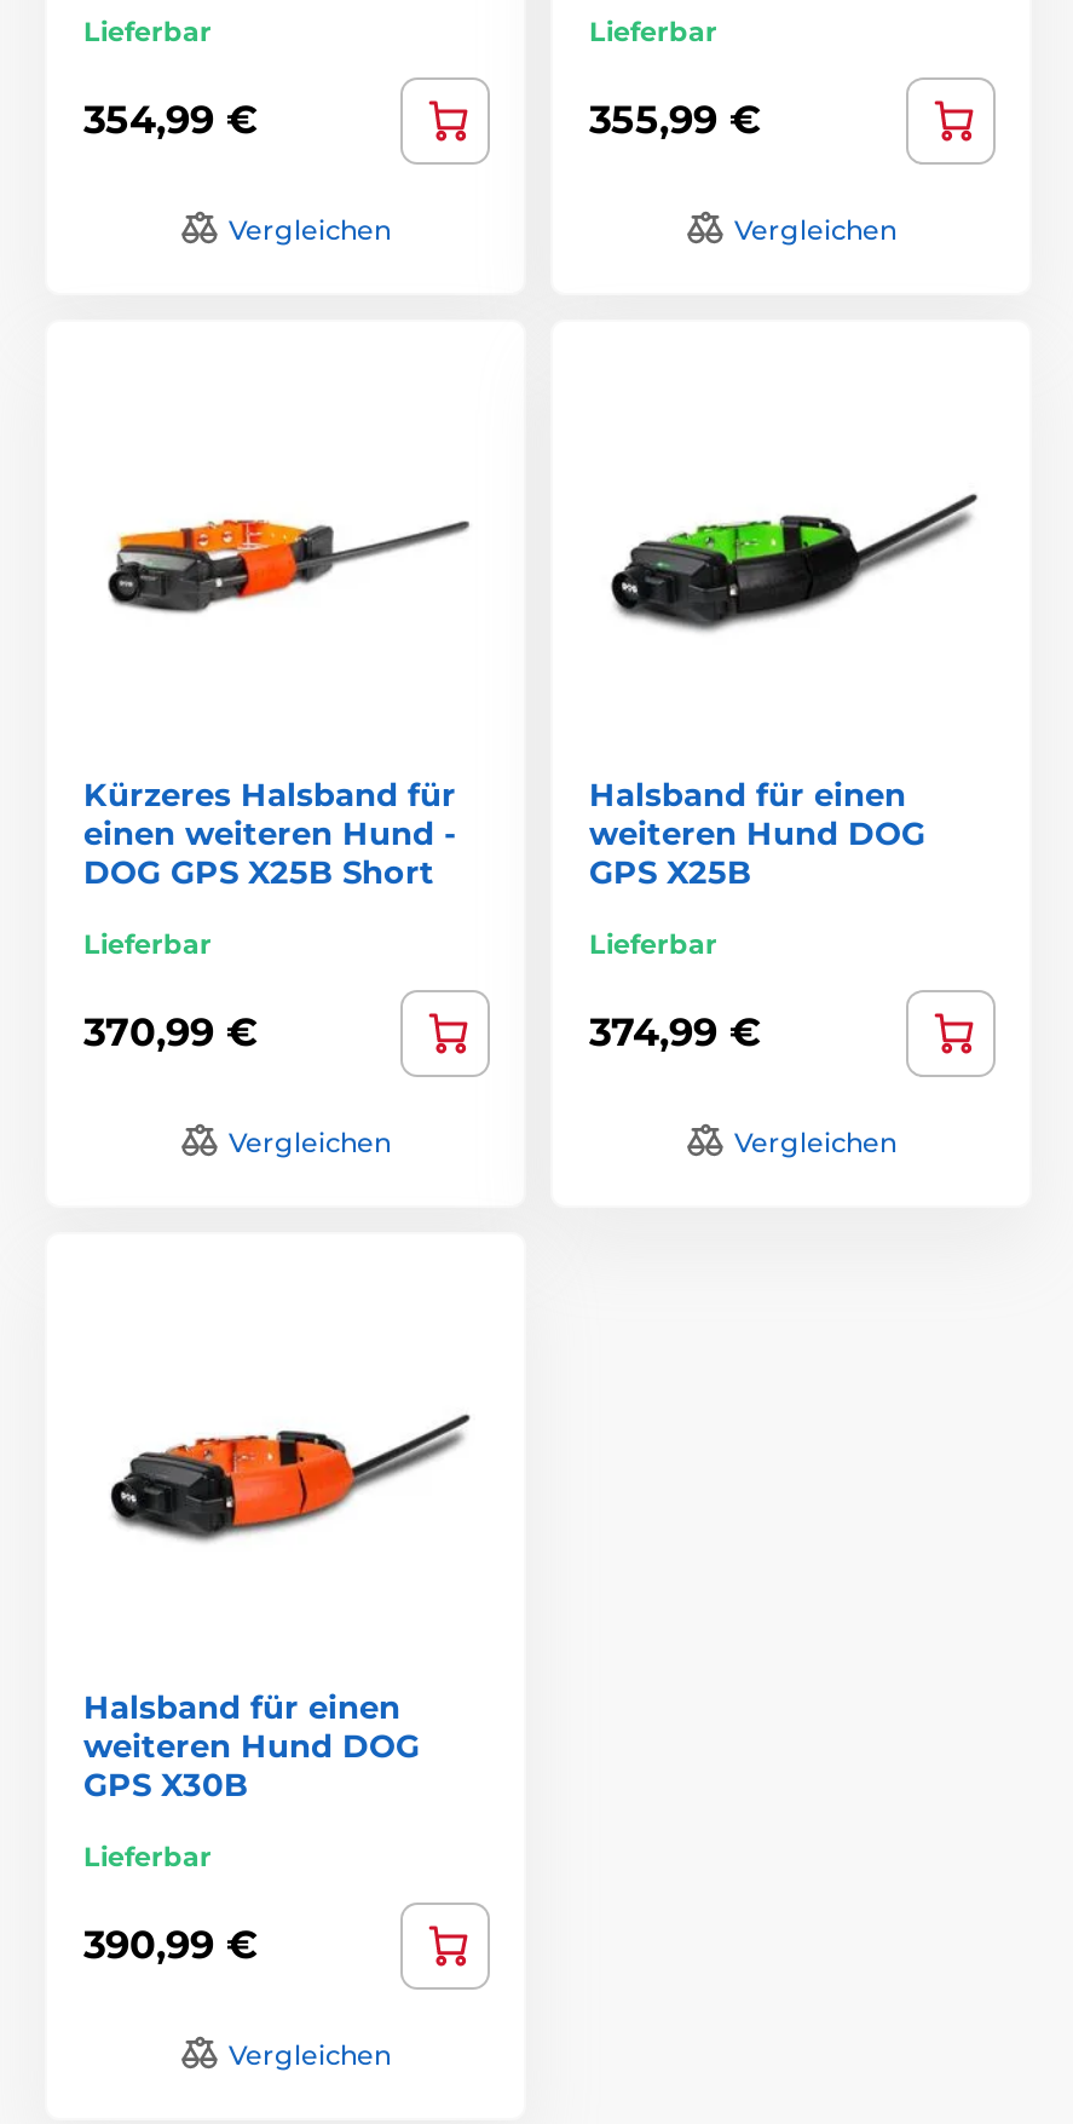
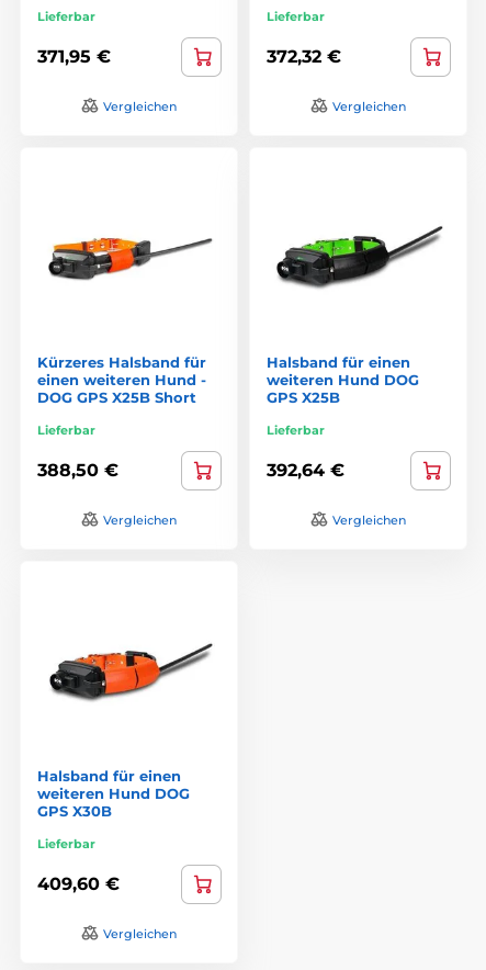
[83,97,258,143] 354,99 € -> [37,46,111,67] 371,95 €
[589,97,761,143] 355,99 € -> [267,46,341,67] 372,32 €
[83,1009,258,1055] 370,99 € -> [37,460,118,481] 388,50 €
[589,1009,761,1055] 374,99 € -> [267,460,344,481] 392,64 €
[83,1922,258,1968] 390,99 € -> [37,873,120,894] 409,60 €

